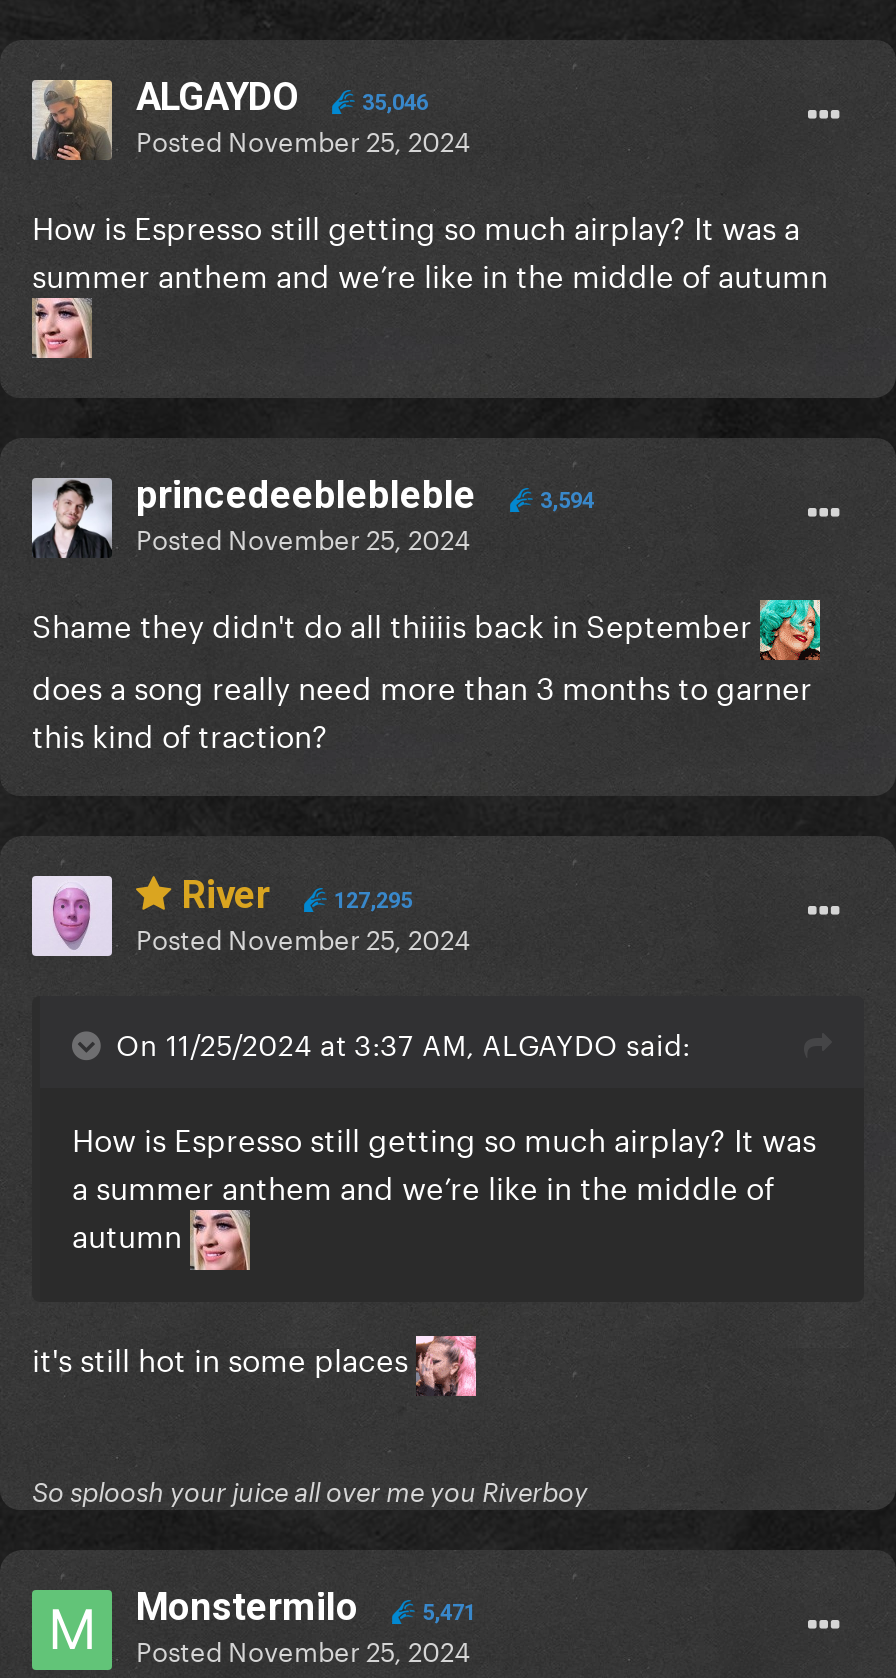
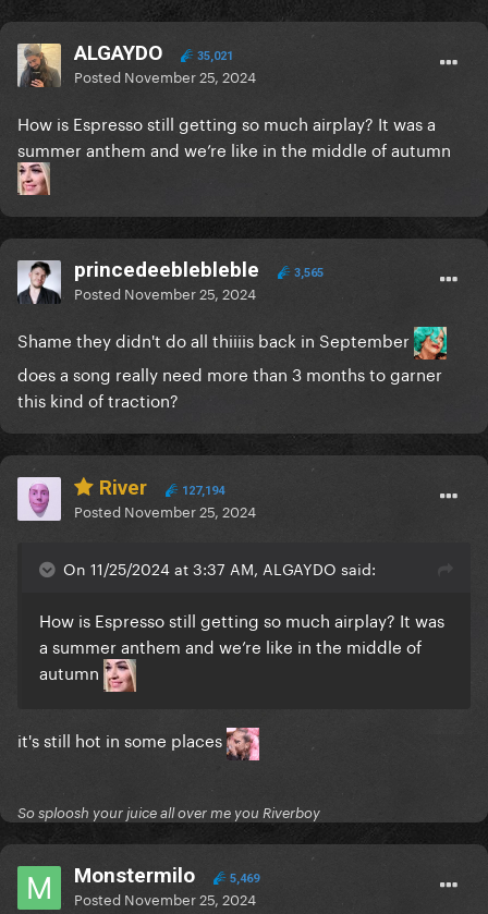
[356,91,428,117] 35,046 -> [194,49,233,64] 35,021
[534,489,594,515] 3,594 -> [291,266,324,280] 3,565
[328,889,412,915] 127,295 -> [179,484,224,498] 127,194
[416,1601,476,1627] 5,471 -> [227,872,259,886] 5,469

